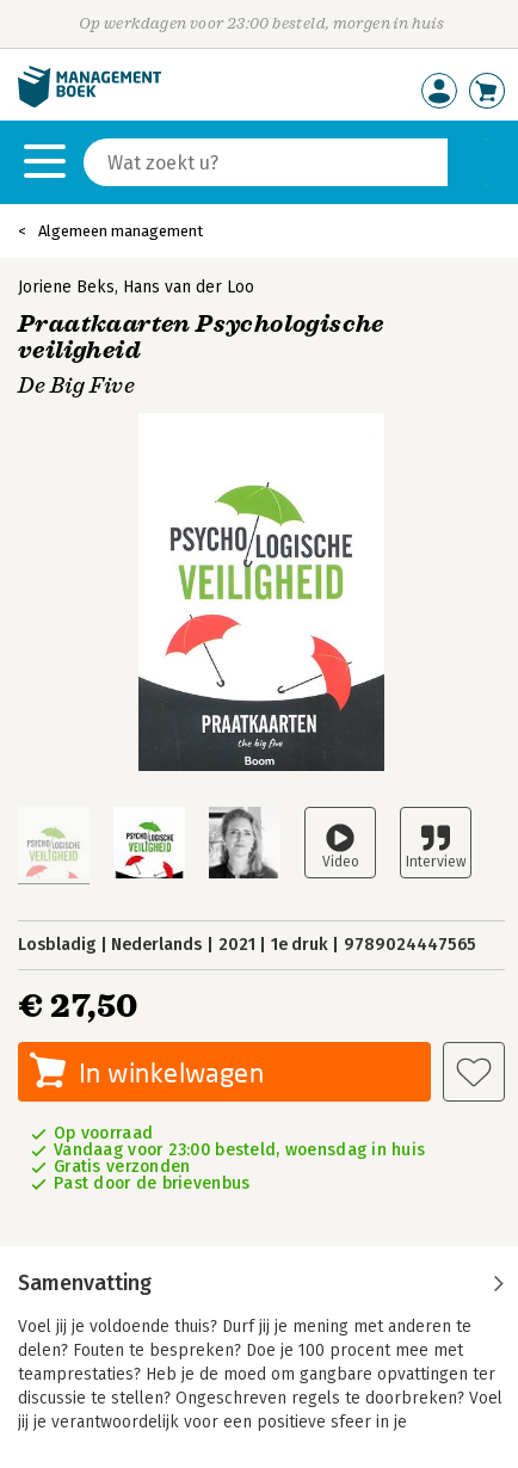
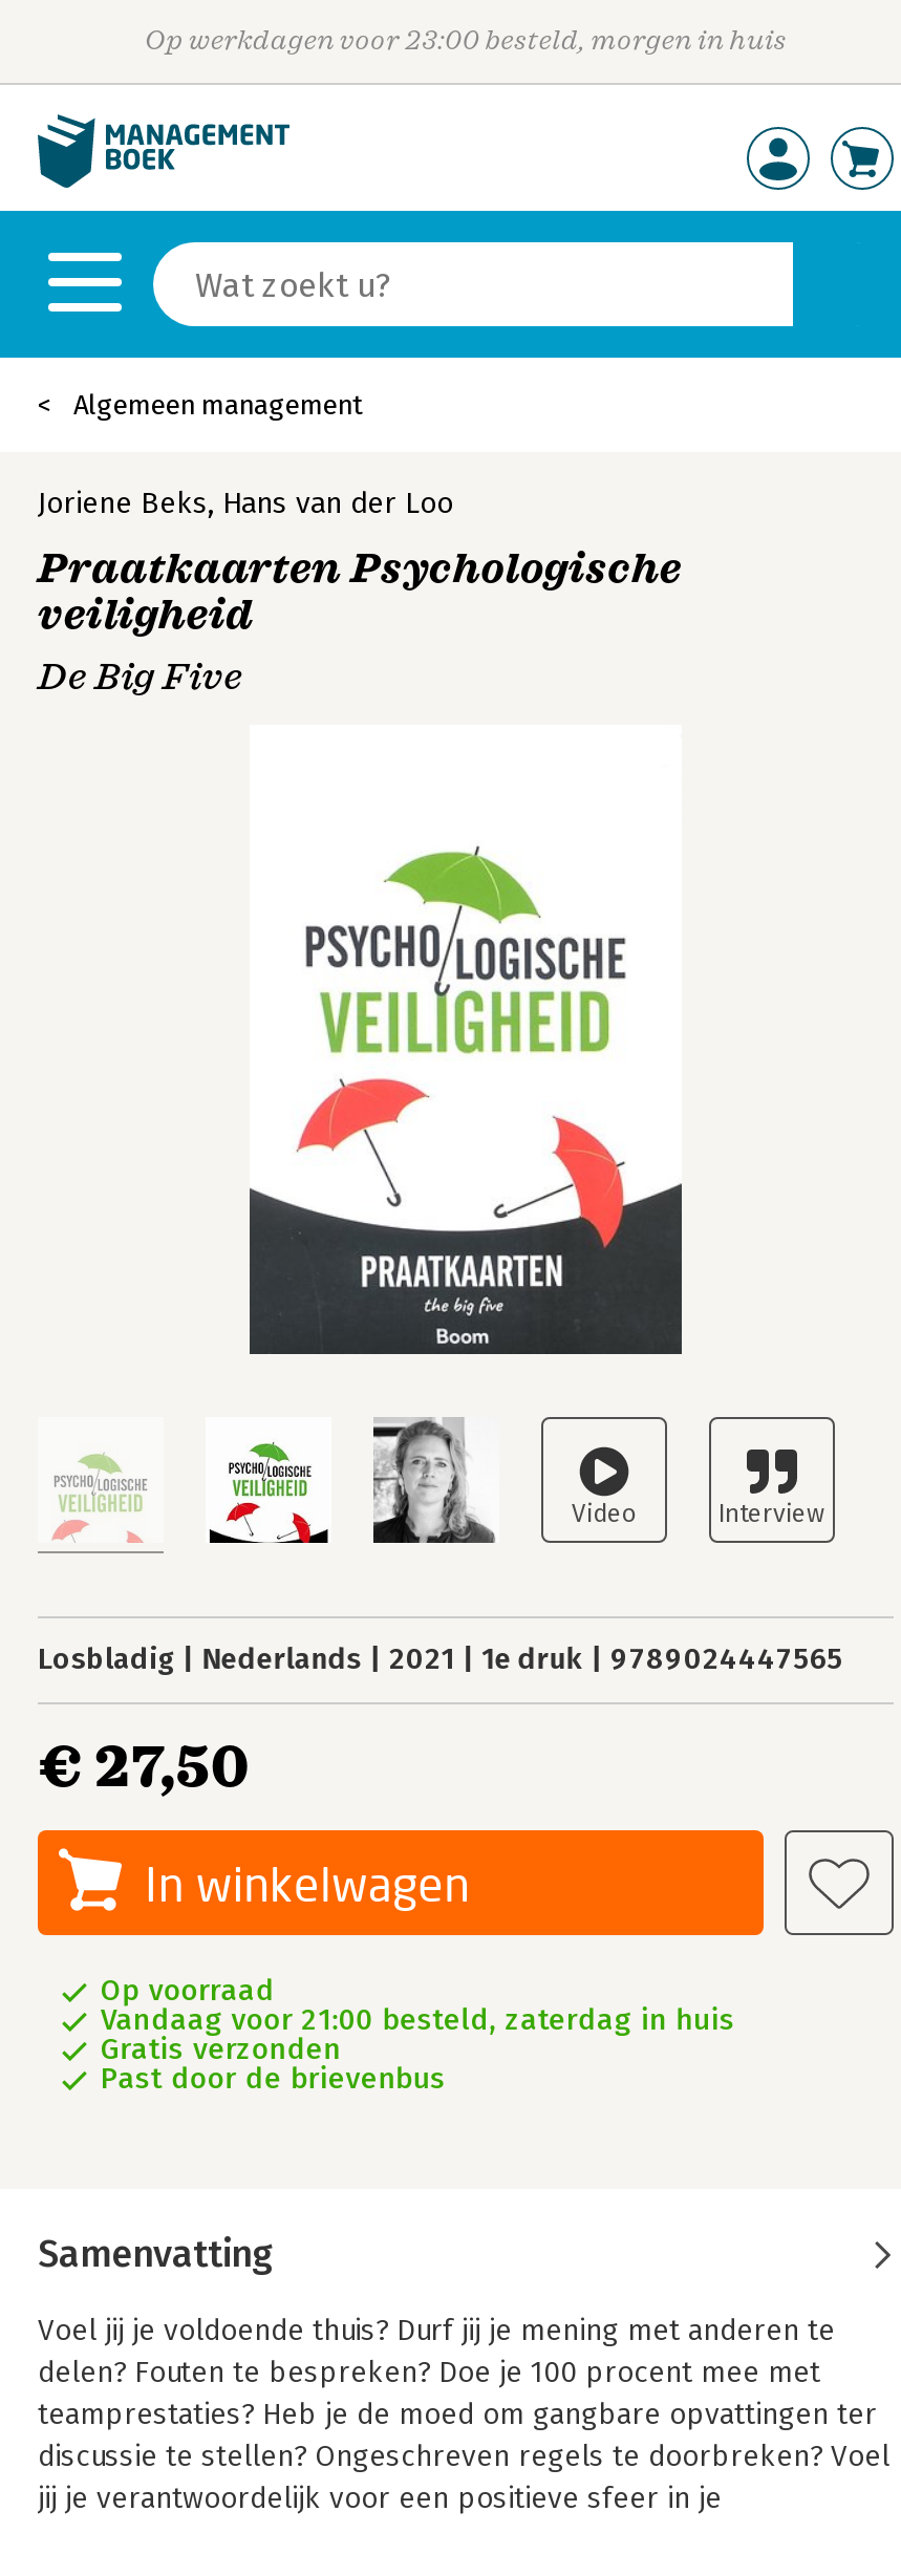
[54,1140,425,1160] Vandaag voor 23:00 besteld, woensdag in huis -> [101,2002,735,2038] Vandaag voor 21:00 besteld, zaterdag in huis

